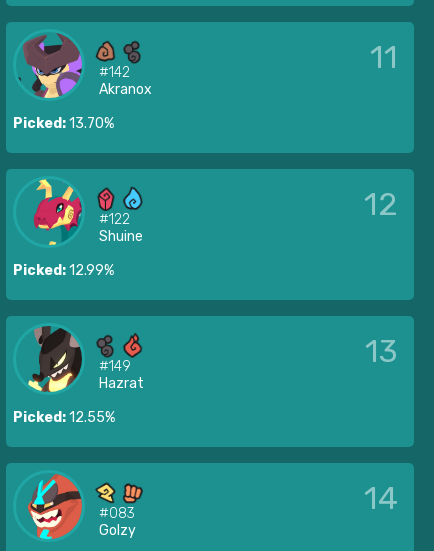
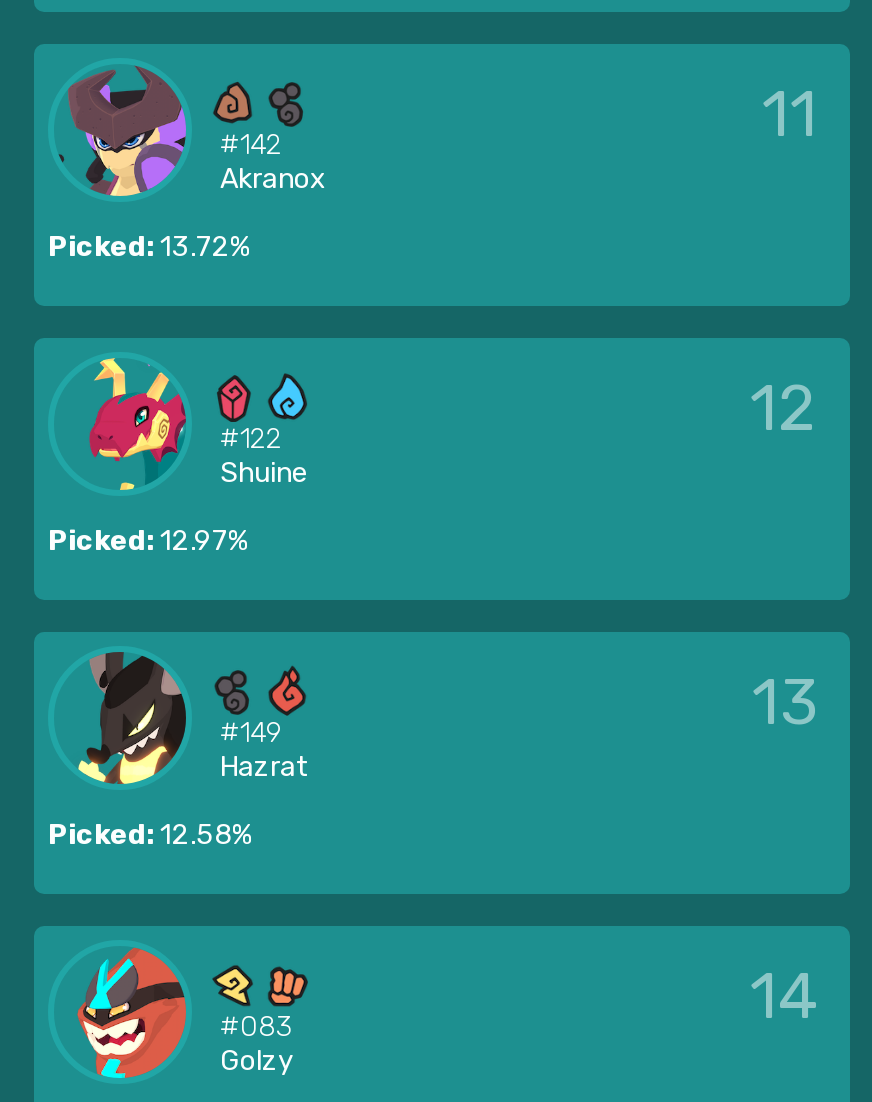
[13,114,114,131] Picked: 13.70% -> [48,229,250,263] Picked: 13.72%
[13,261,114,278] Picked: 12.99% -> [48,523,248,557] Picked: 12.97%
[13,408,115,425] Picked: 12.55% -> [48,817,252,851] Picked: 12.58%

